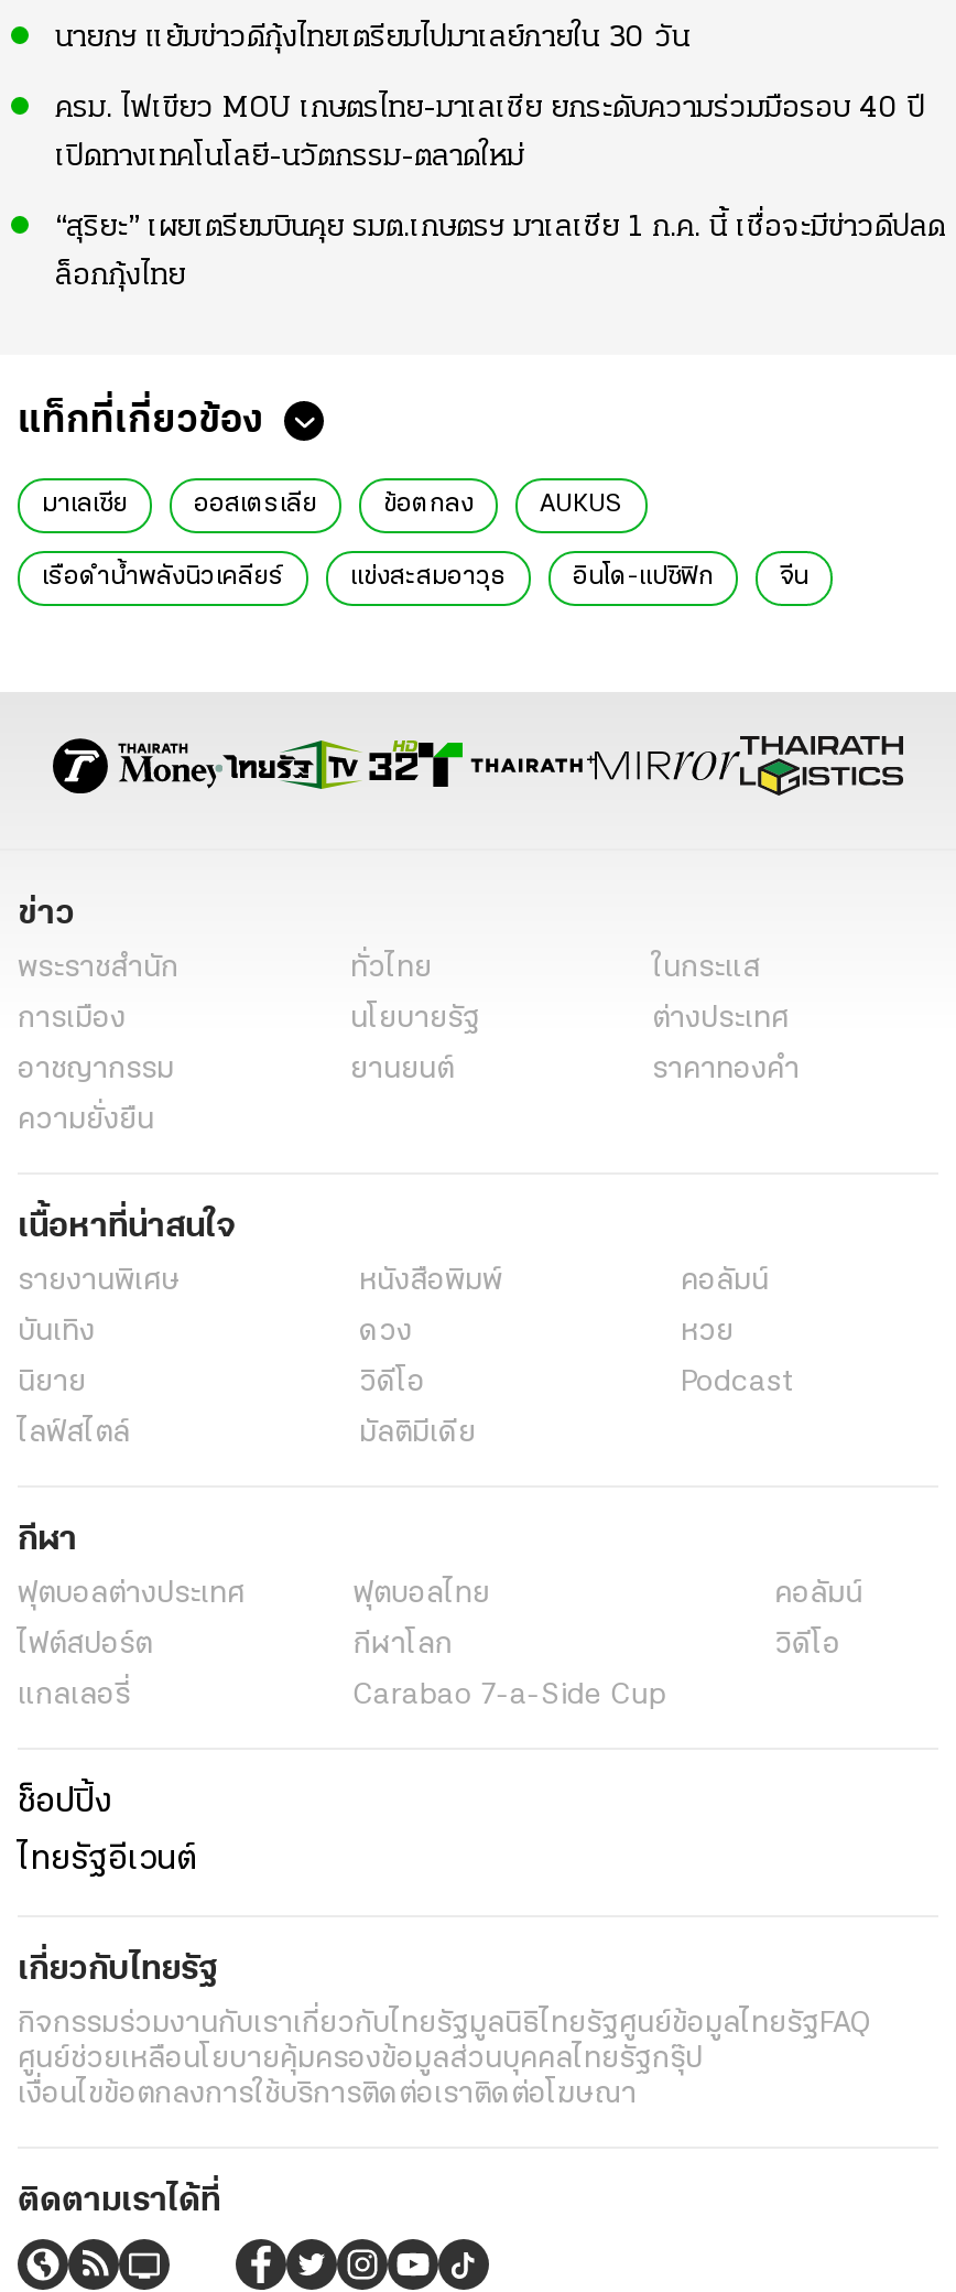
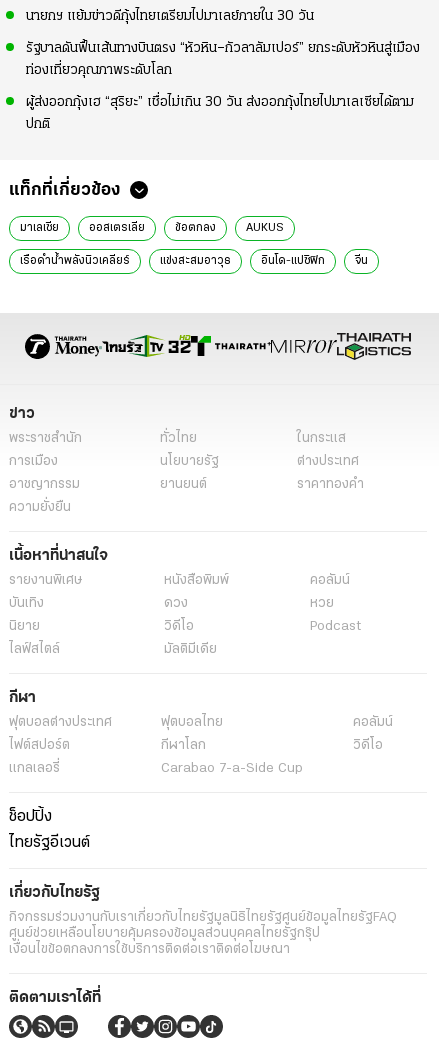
[55,92,925,125] ครม. ไฟเขียว MOU เกษตรไทย-มาเลเซีย ยกระดับความร่วมมือรอบ 40 ปี -> [26,41,420,56] รัฐบาลดันฟื้นเส้นทางบินตรง “หัวหิน–กัวลาลัมเปอร์” ยกระดับหัวหินสู่เมือง
[55,141,524,174] เปิดทางเทคโนโลยี-นวัตกรรม-ตลาดใหม่ -> [26,63,172,78] ท่องเที่ยวคุณภาพระดับโลก
[55,211,945,244] “สุริยะ” เผยเตรียมบินคุย รมต.เกษตรฯ มาเลเซีย 1 ก.ค. นี้ เชื่อจะมีข่าวดีปลด -> [26,95,414,110] ผู้ส่งออกกุ้งเฮ “สุริยะ” เชื่อไม่เกิน 30 วัน ส่งออกกุ้งไทยไปมาเลเซียได้ตาม
[55,260,185,293] ล็อกกุ้งไทย -> [26,117,50,132] ปกติ

